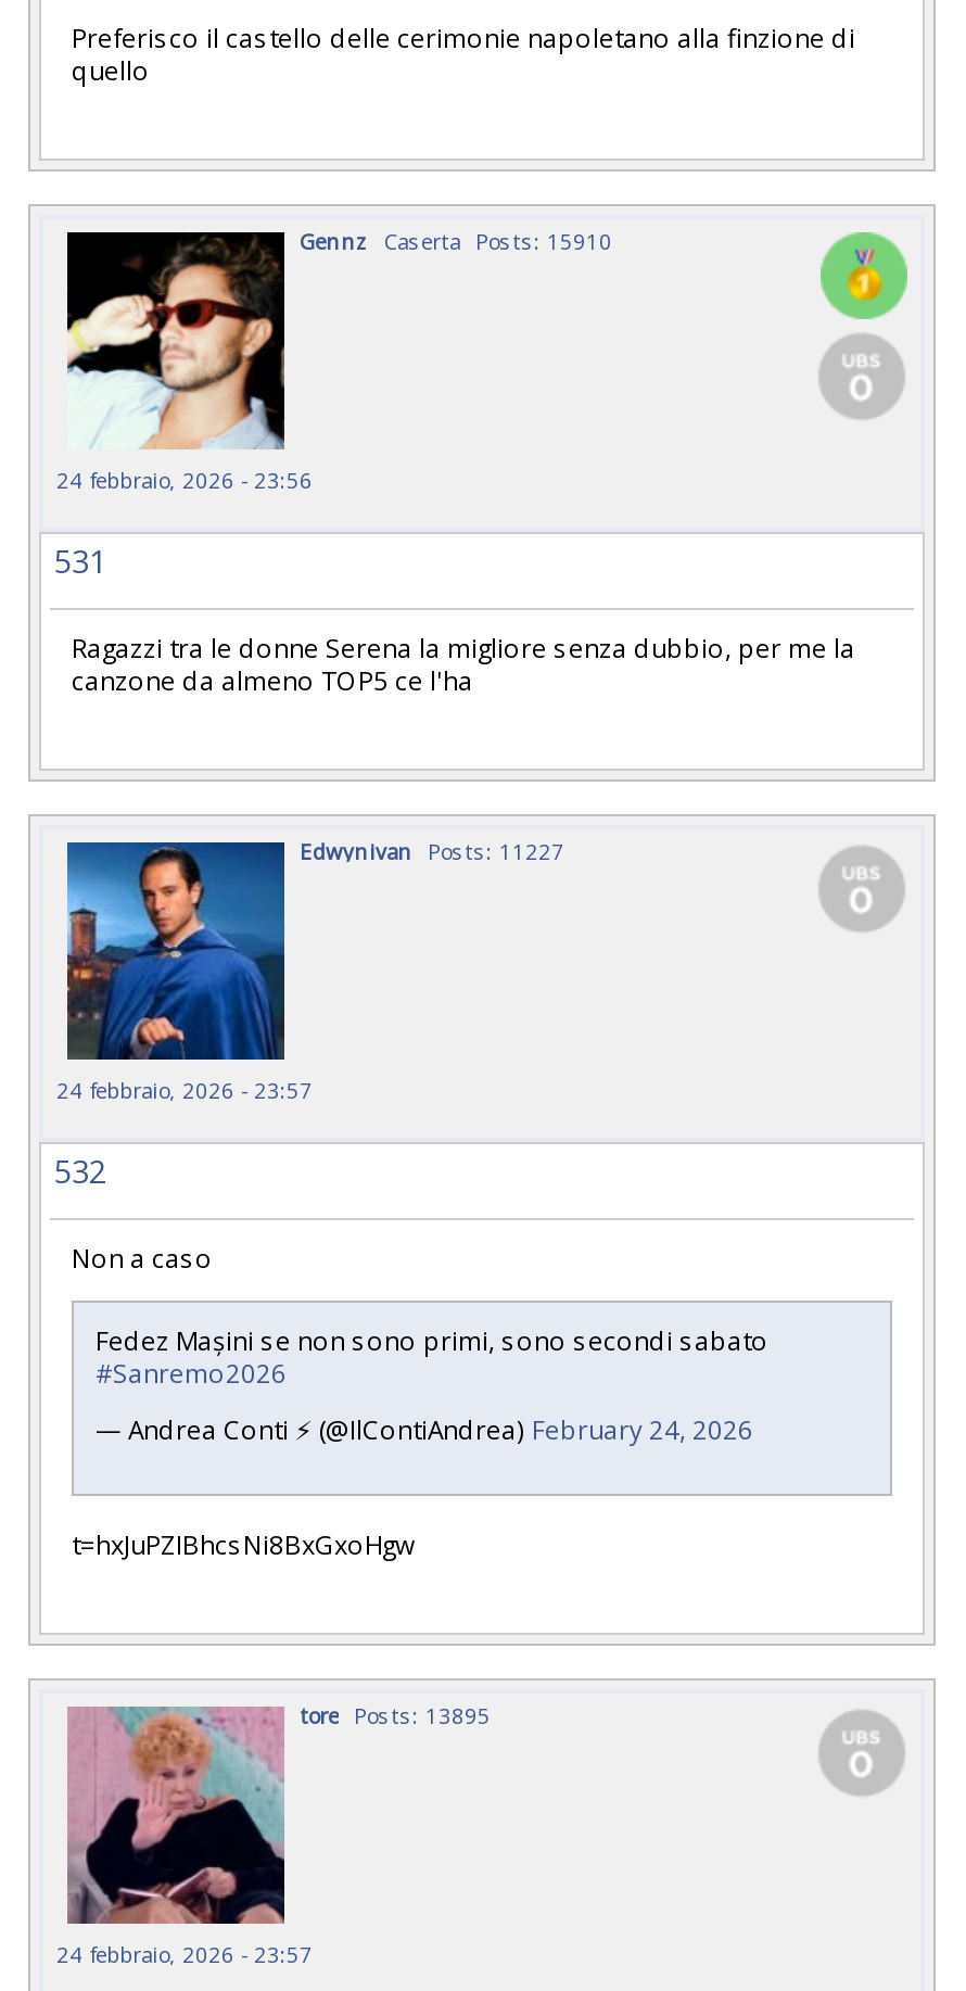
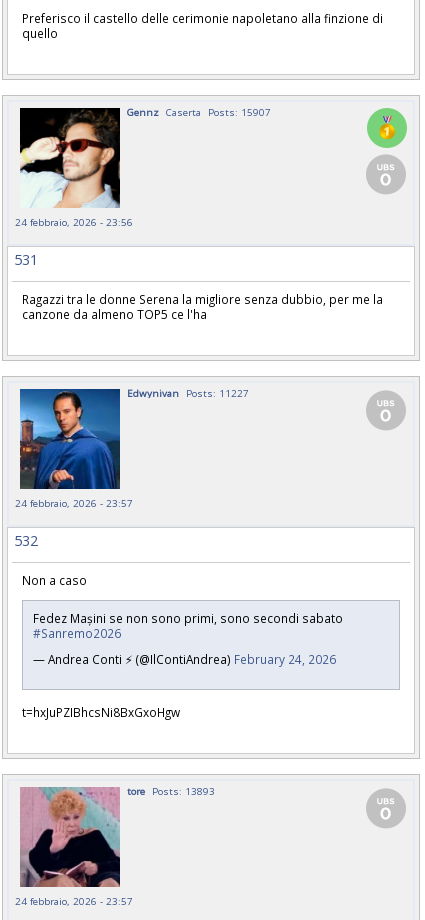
[300,226,612,256] Gennz Caserta Posts: 15910 -> [127,105,271,119] Gennz Caserta Posts: 15907
[300,1700,491,1730] tore Posts: 13895 -> [127,784,215,798] tore Posts: 13893

